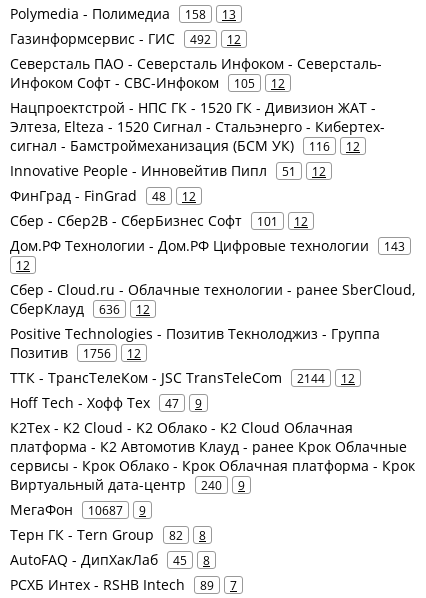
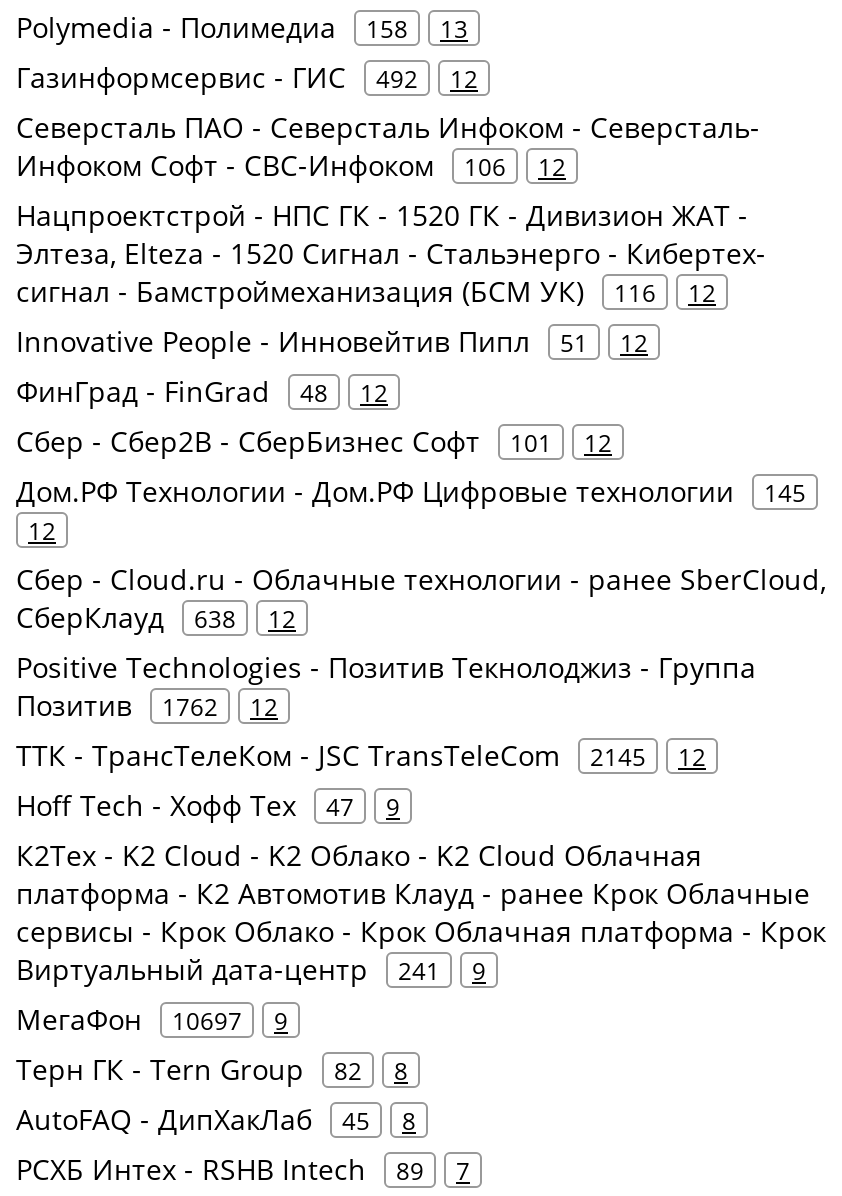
[10,73,285,92] Инфоком Софт - СВС-Инфоком 105 12 -> [16,146,566,184] Инфоком Софт - СВС-Инфоком 106 12
[10,236,405,255] Дом.РФ Технологии - Дом.РФ Цифровые технологии 143 -> [16,472,806,510] Дом.РФ Технологии - Дом.РФ Цифровые технологии 145
[10,299,150,318] СберКлауд 636 12 -> [16,598,296,636] СберКлауд 638 12
[10,343,141,362] Позитив 1756 12 -> [16,686,278,724] Позитив 1762 12
[297,370,325,386] 2144 -> [590,740,646,772] 2145
[10,475,245,494] Виртуальный дата-центр 240 9 -> [16,950,486,988] Виртуальный дата-центр 241 9
[10,500,146,519] МегаФон 10687 9 -> [16,1000,288,1038] МегаФон 10697 9

